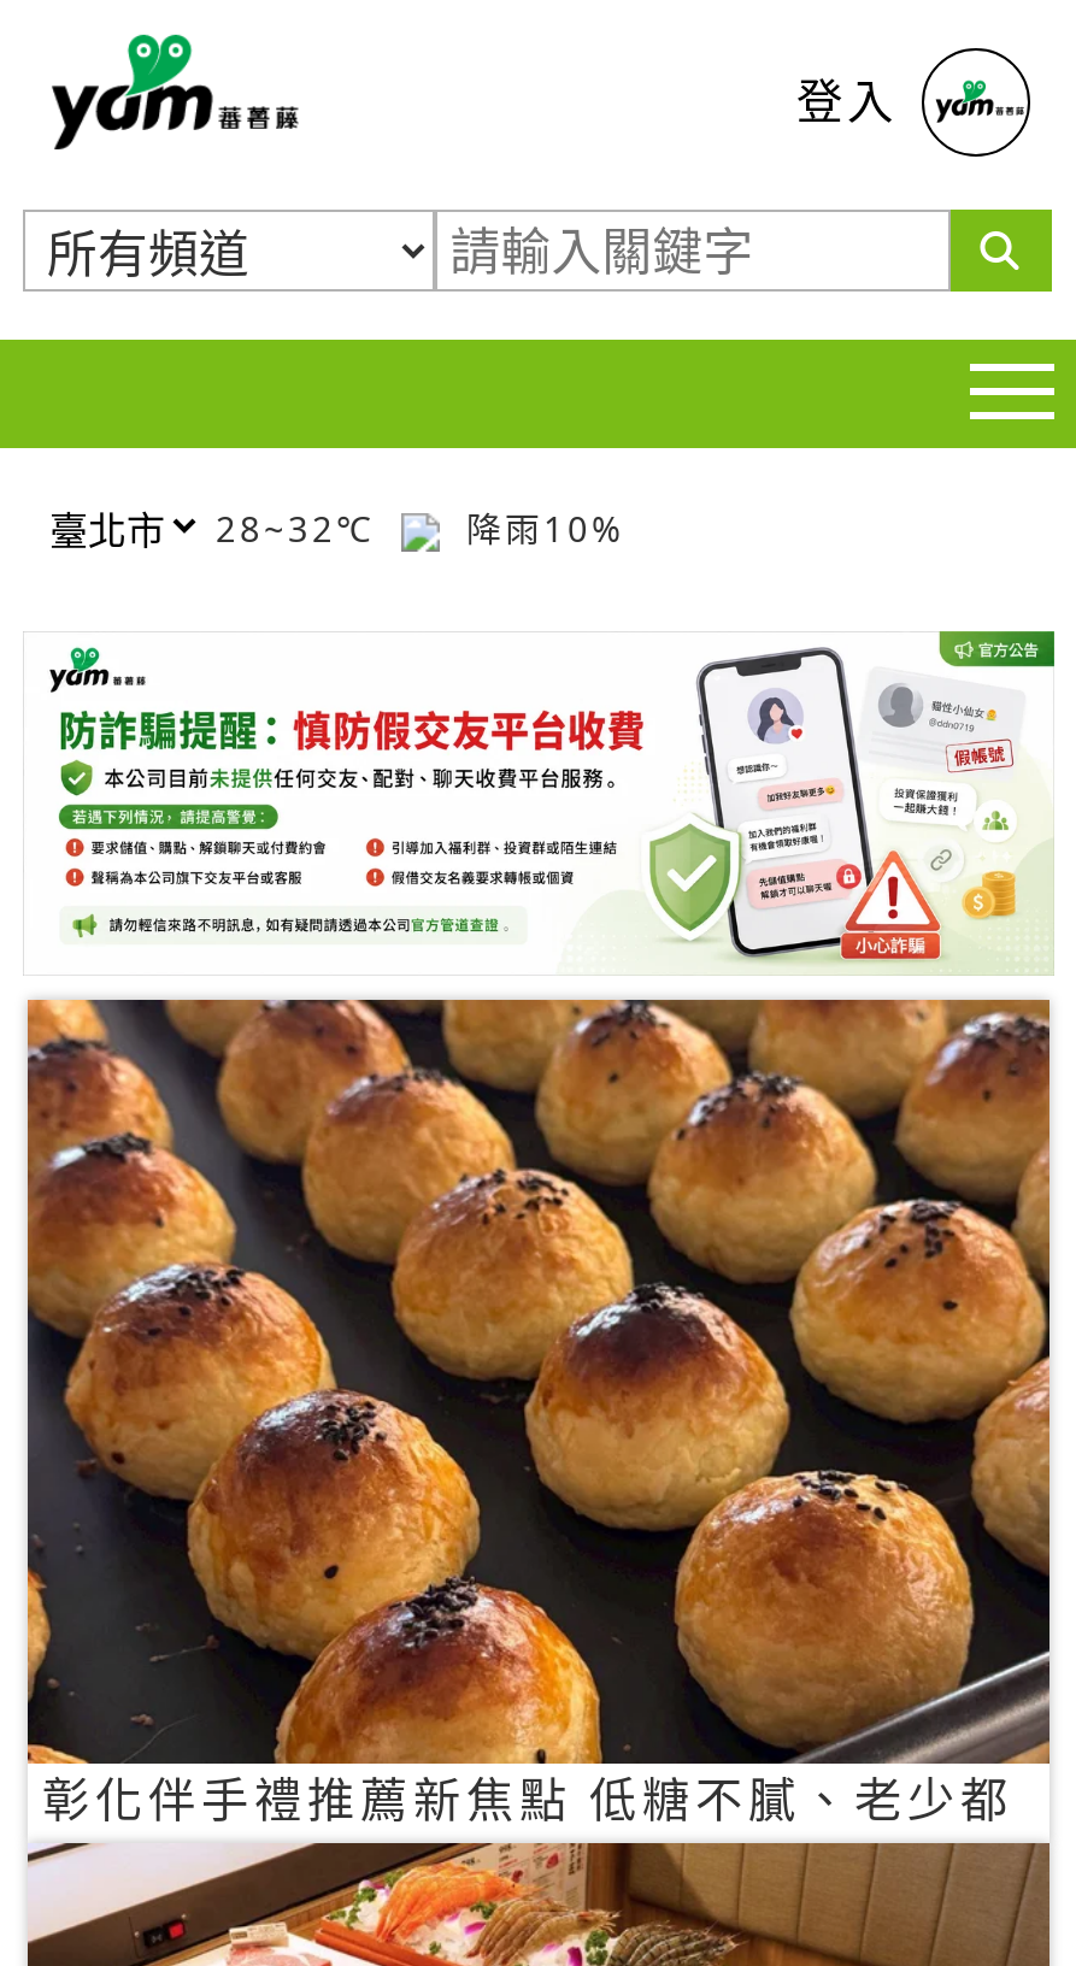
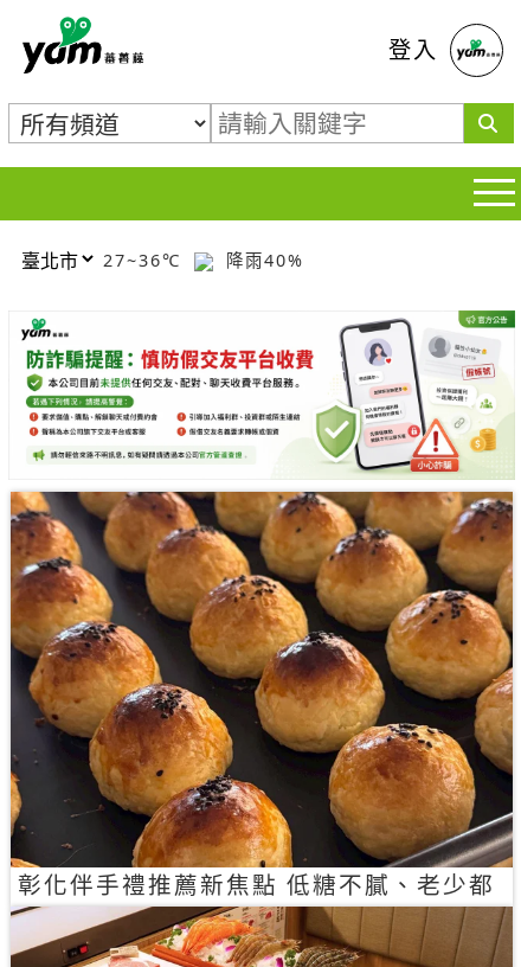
[216,505,389,551] 28~32℃ -> [103,248,188,271] 27~36℃
[452,505,625,551] 降雨10% -> [219,248,304,271] 降雨40%

